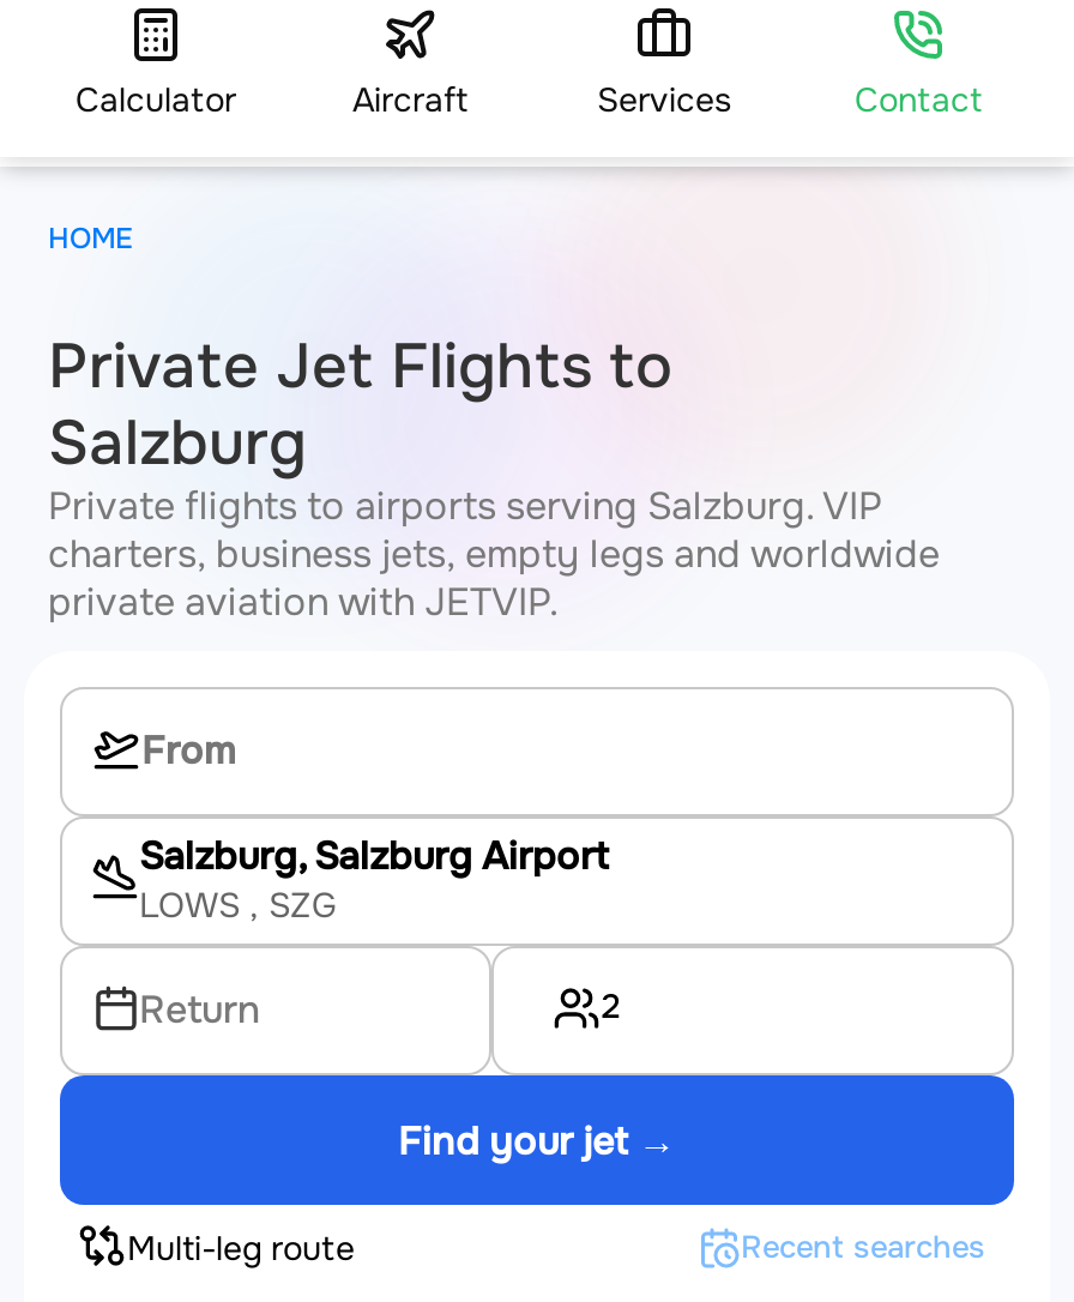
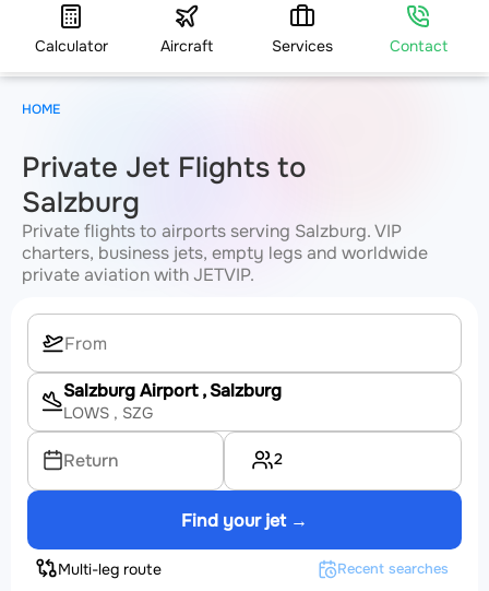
[139,832,609,882] Salzburg, Salzburg Airport -> [63,380,282,402] Salzburg Airport, Salzburg

